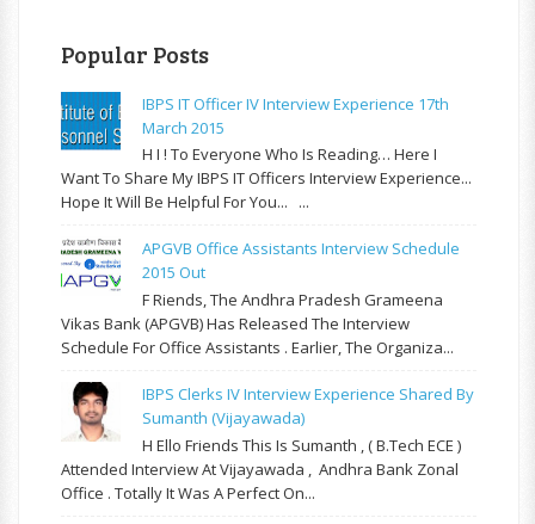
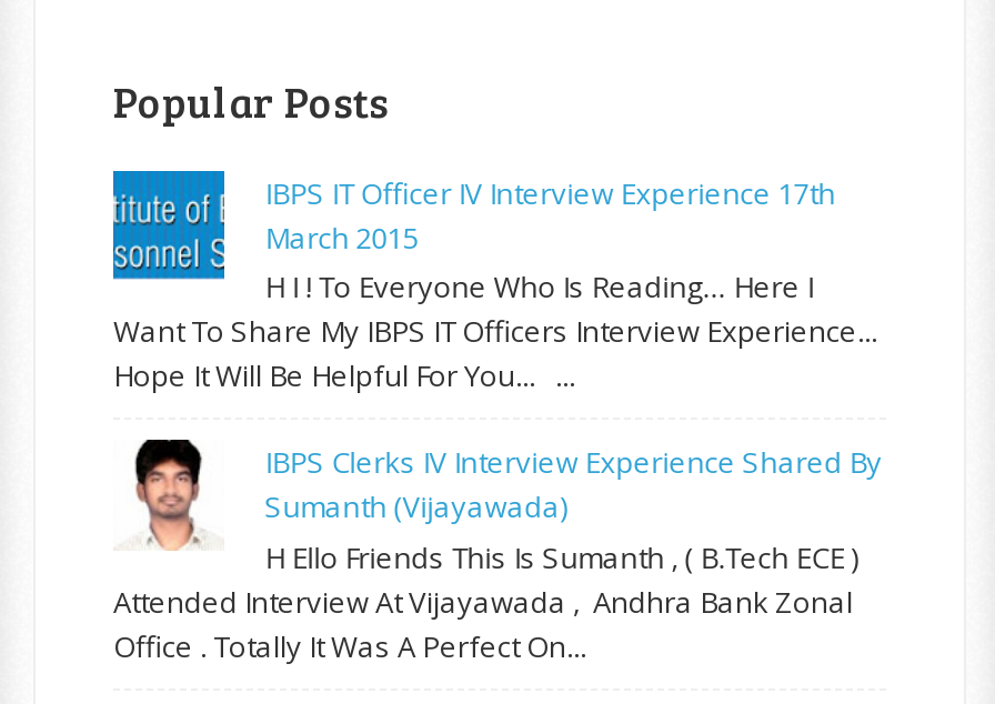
[60,238,460,358] [image] | APGVB Office Assistants Interview Schedule | 2015 Out | F Riends, The Andhra Pradesh Grameena | Vikas Bank (APGVB) Has Released The Interview | Schedule For Office Assistants . Earlier, The Organiza... -> none

